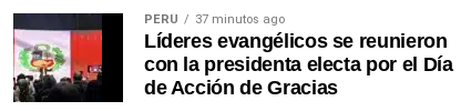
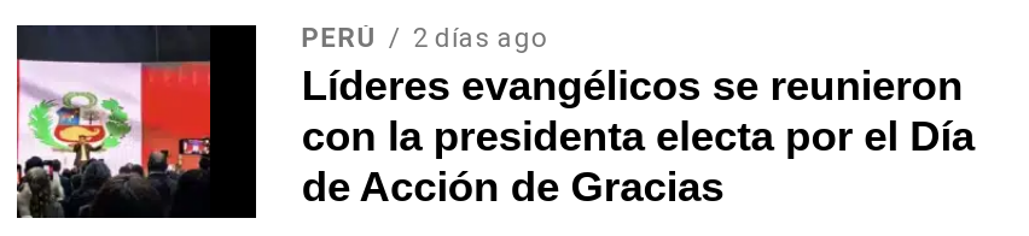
[195,12,285,26] 37 minutos ago -> [413,22,546,53] 2 días ago

